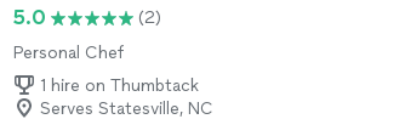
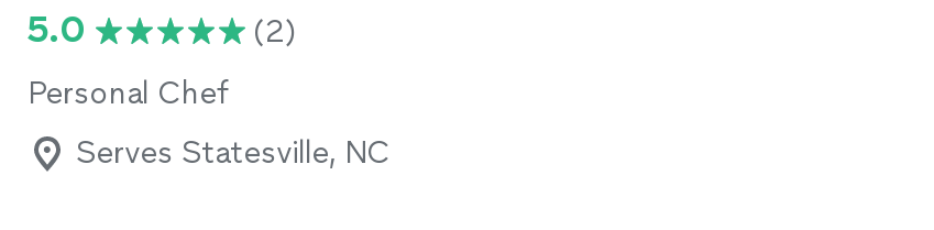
[40,75,199,96] 1 hire on Thumbtack -> none

